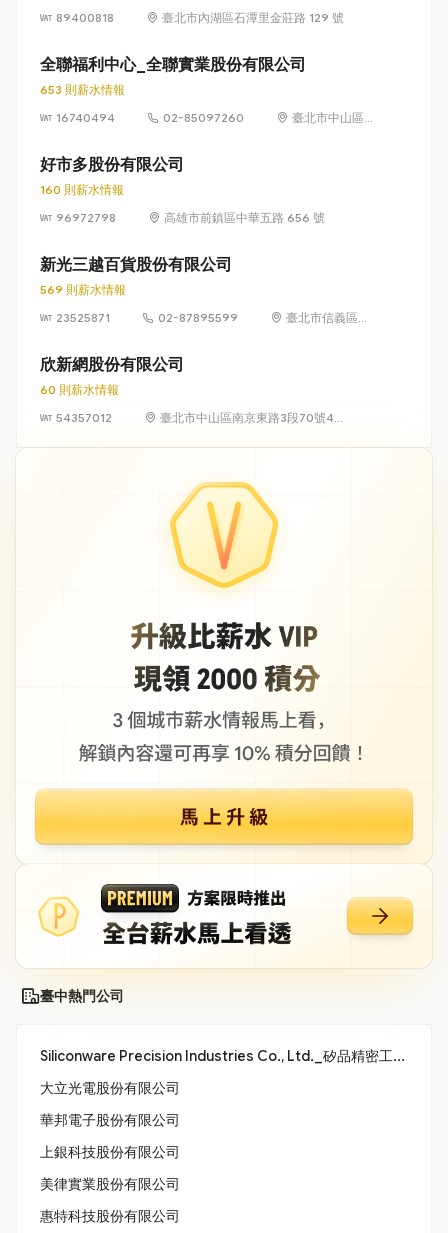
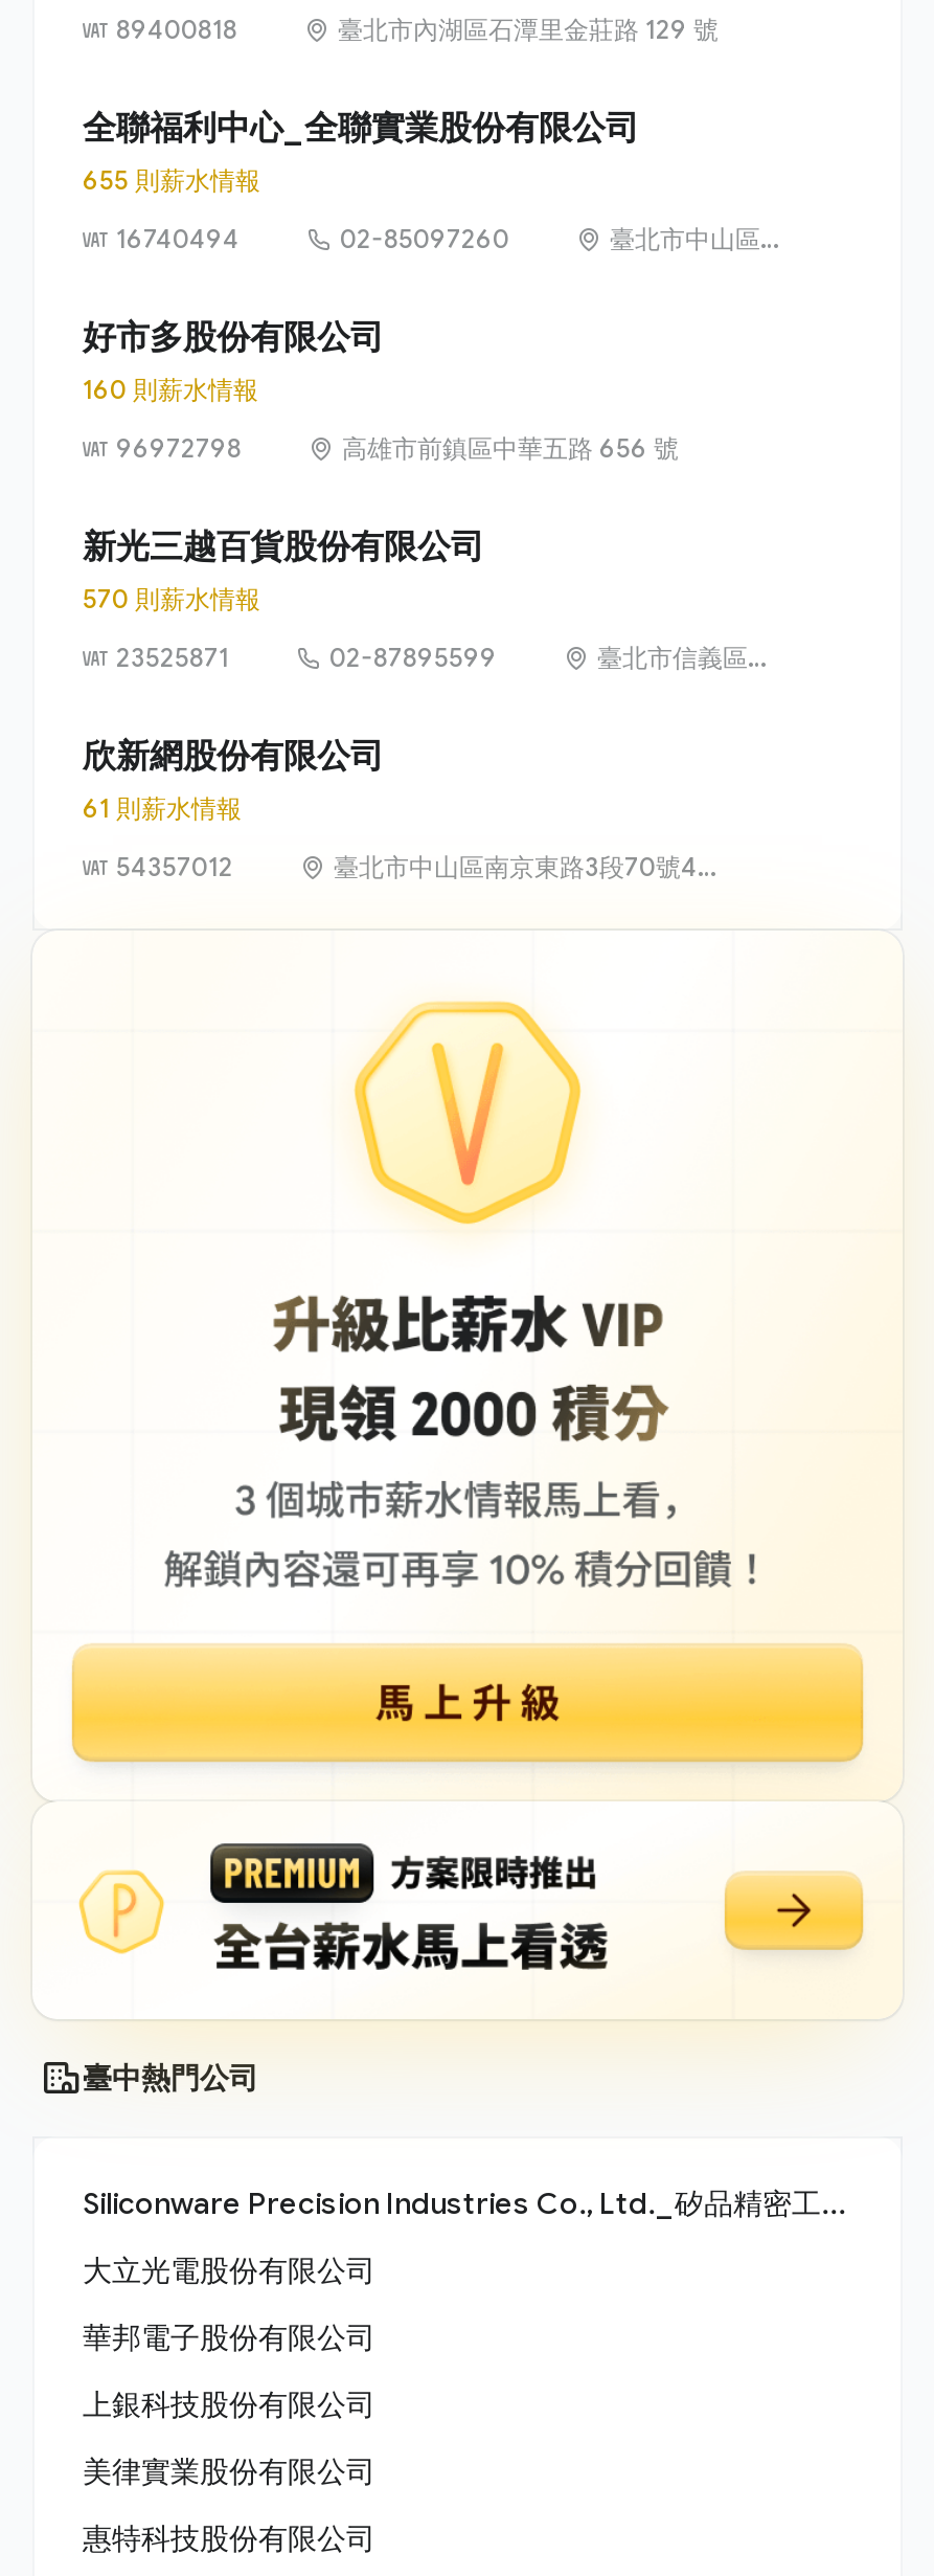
[40,82,125,97] 653 則薪水情報 -> [83,165,260,196] 655 則薪水情報
[40,282,126,297] 569 則薪水情報 -> [83,583,260,615] 570 則薪水情報
[40,382,119,397] 60 則薪水情報 -> [83,793,242,824] 61 則薪水情報

